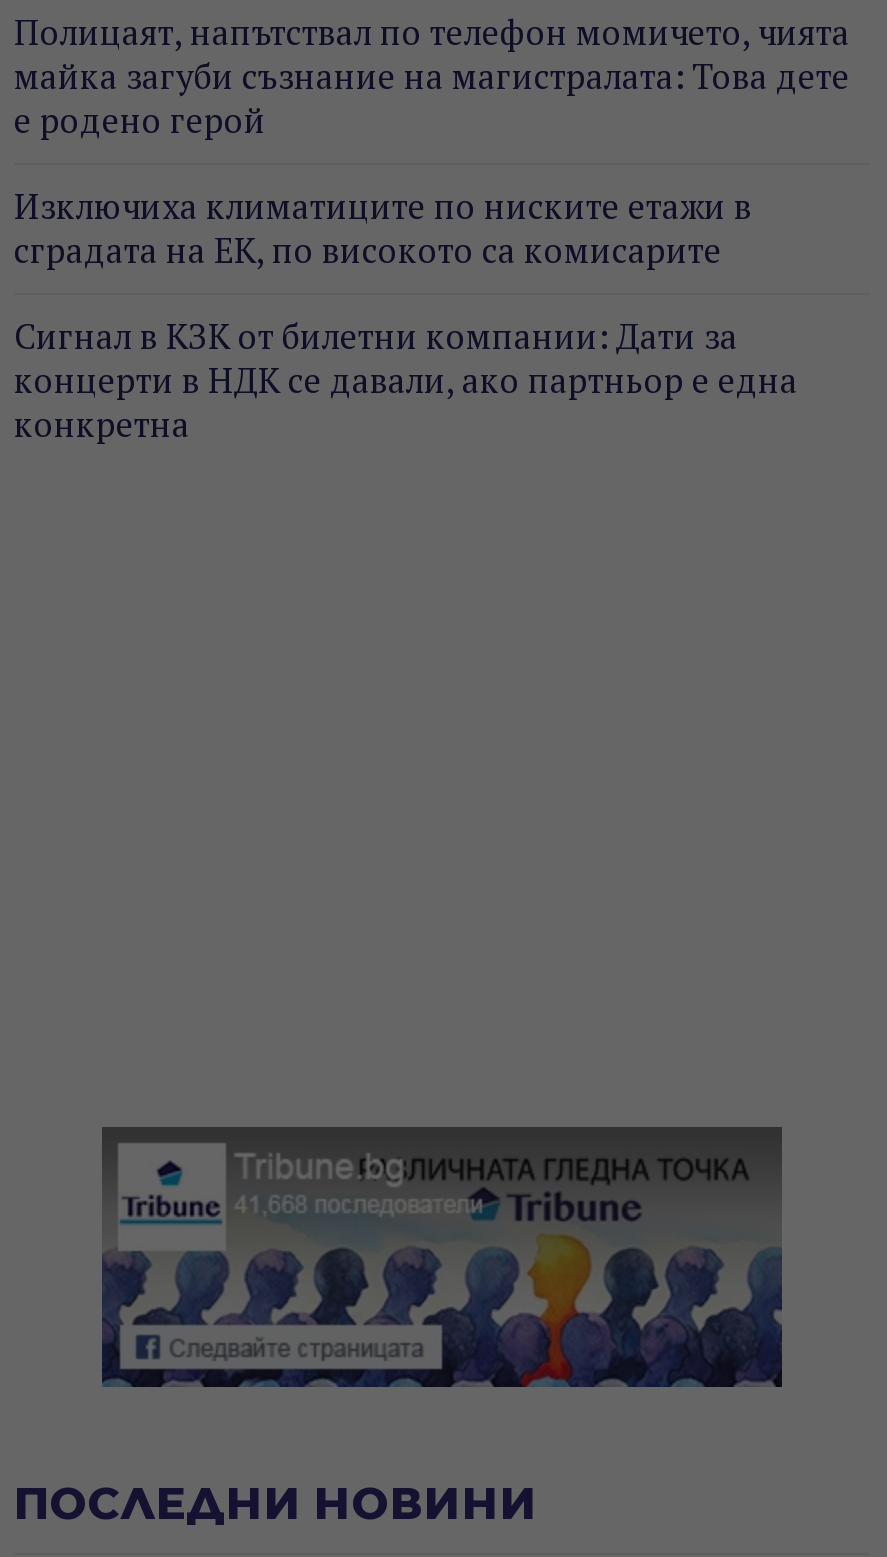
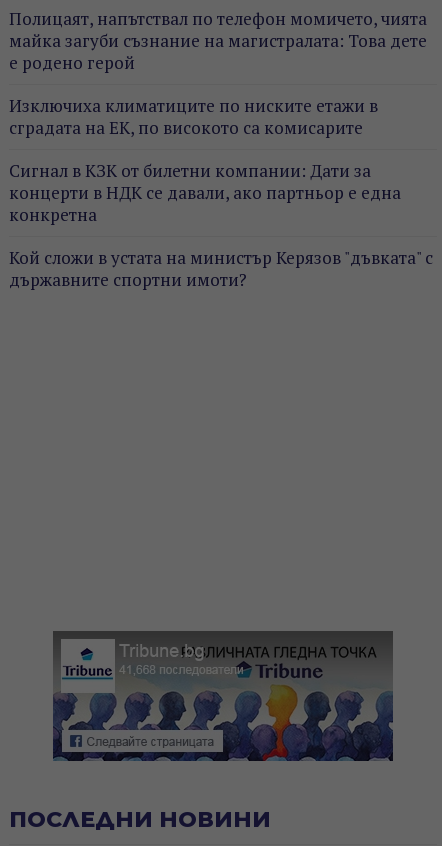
none -> [9,246,433,291] Кой сложи в устата на министър Керязов "дъвката" с | държавните спортни имоти?

